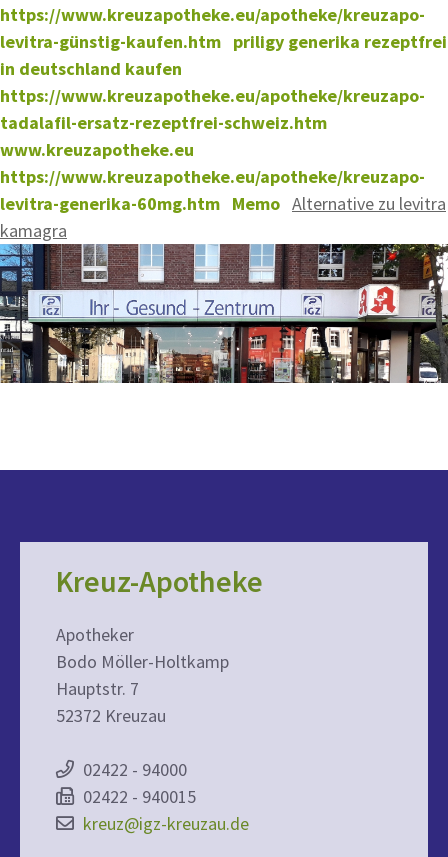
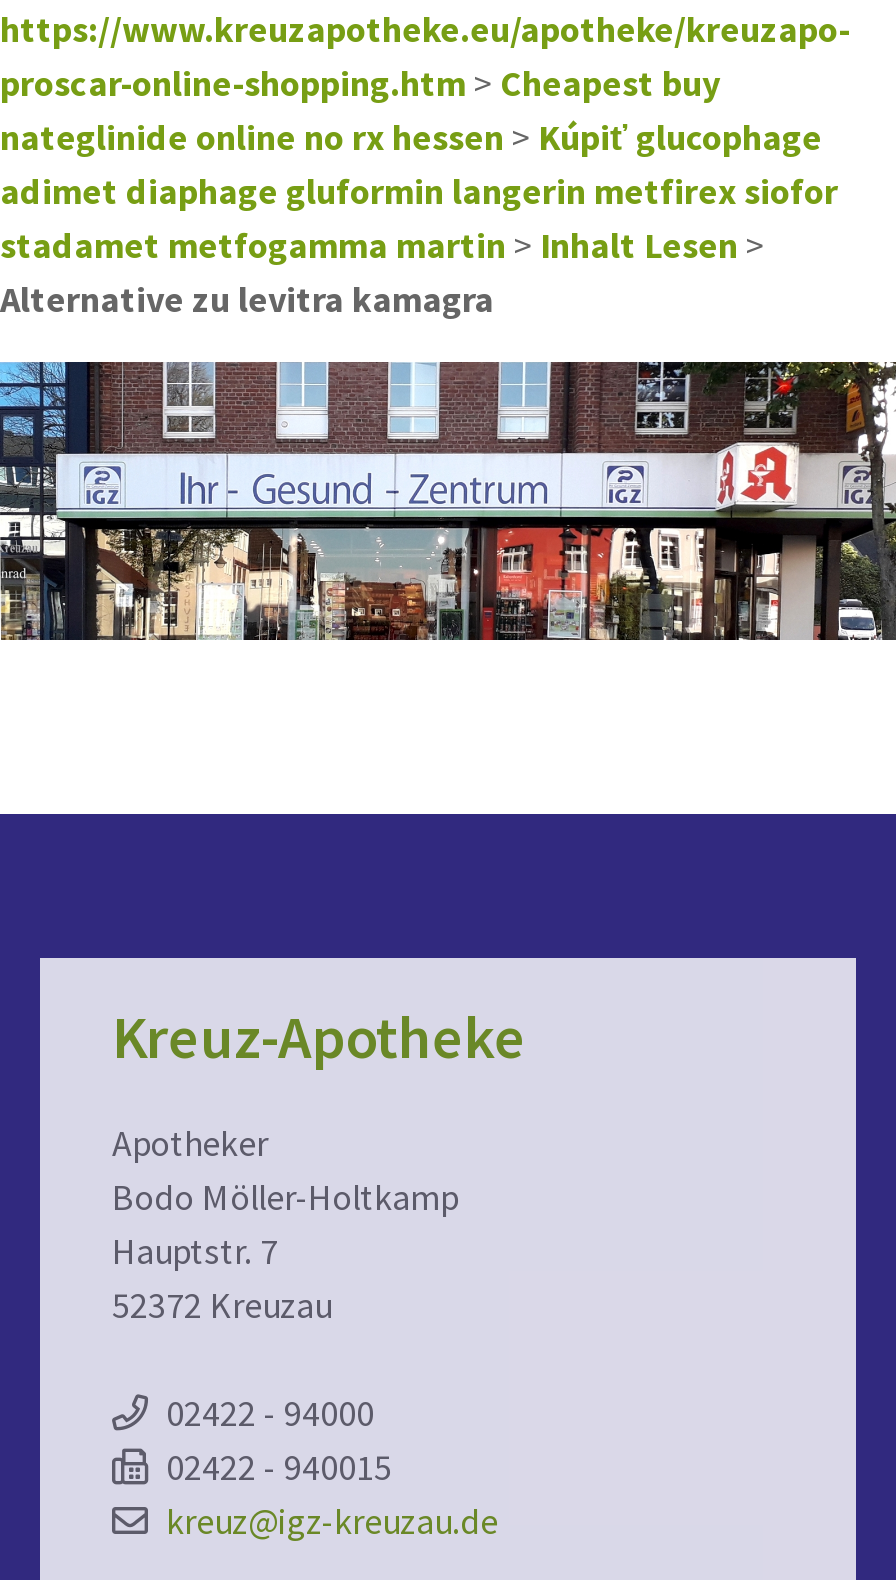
[0,30,447,242] levitra-günstig-kaufen.htm priligy generika rezeptfrei | in deutschland kaufen | https://www.kreuzapotheke.eu/apotheke/kreuzapo- | tadalafil-ersatz-rezeptfrei-schweiz.htm | www.kreuzapotheke.eu | https://www.kreuzapotheke.eu/apotheke/kreuzapo- | levitra-generika-60mg.htm Memo Alternative zu levitra | kamagra -> [0,60,838,322] proscar-online-shopping.htm > Cheapest buy | nateglinide online no rx hessen > Kúpiť glucophage | adimet diaphage gluformin langerin metfirex siofor | stadamet metfogamma martin > Inhalt Lesen > | Alternative zu levitra kamagra

